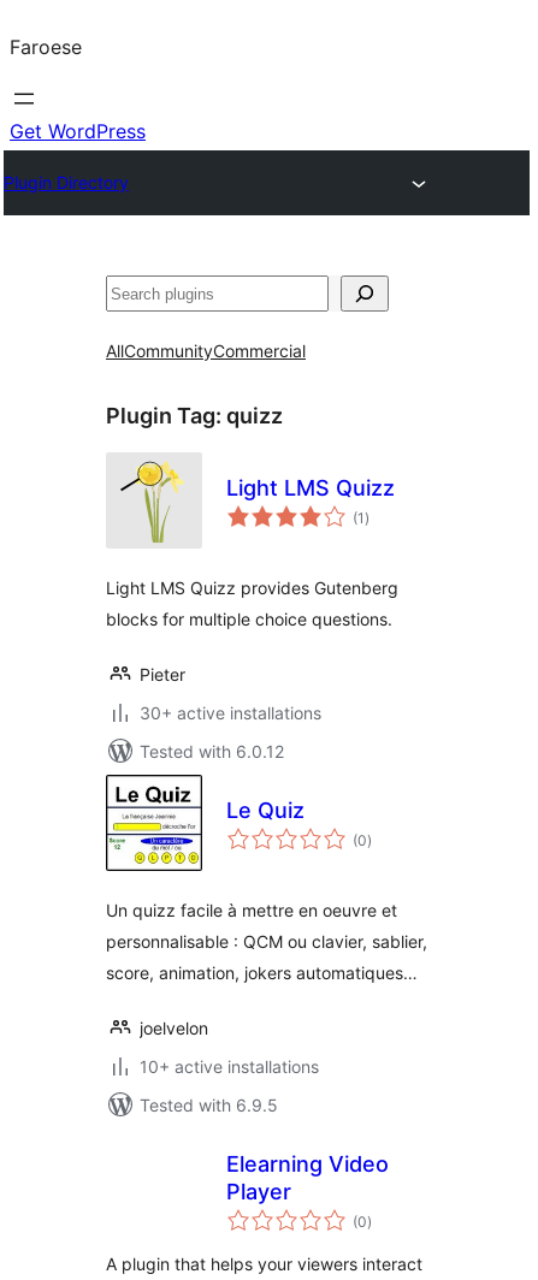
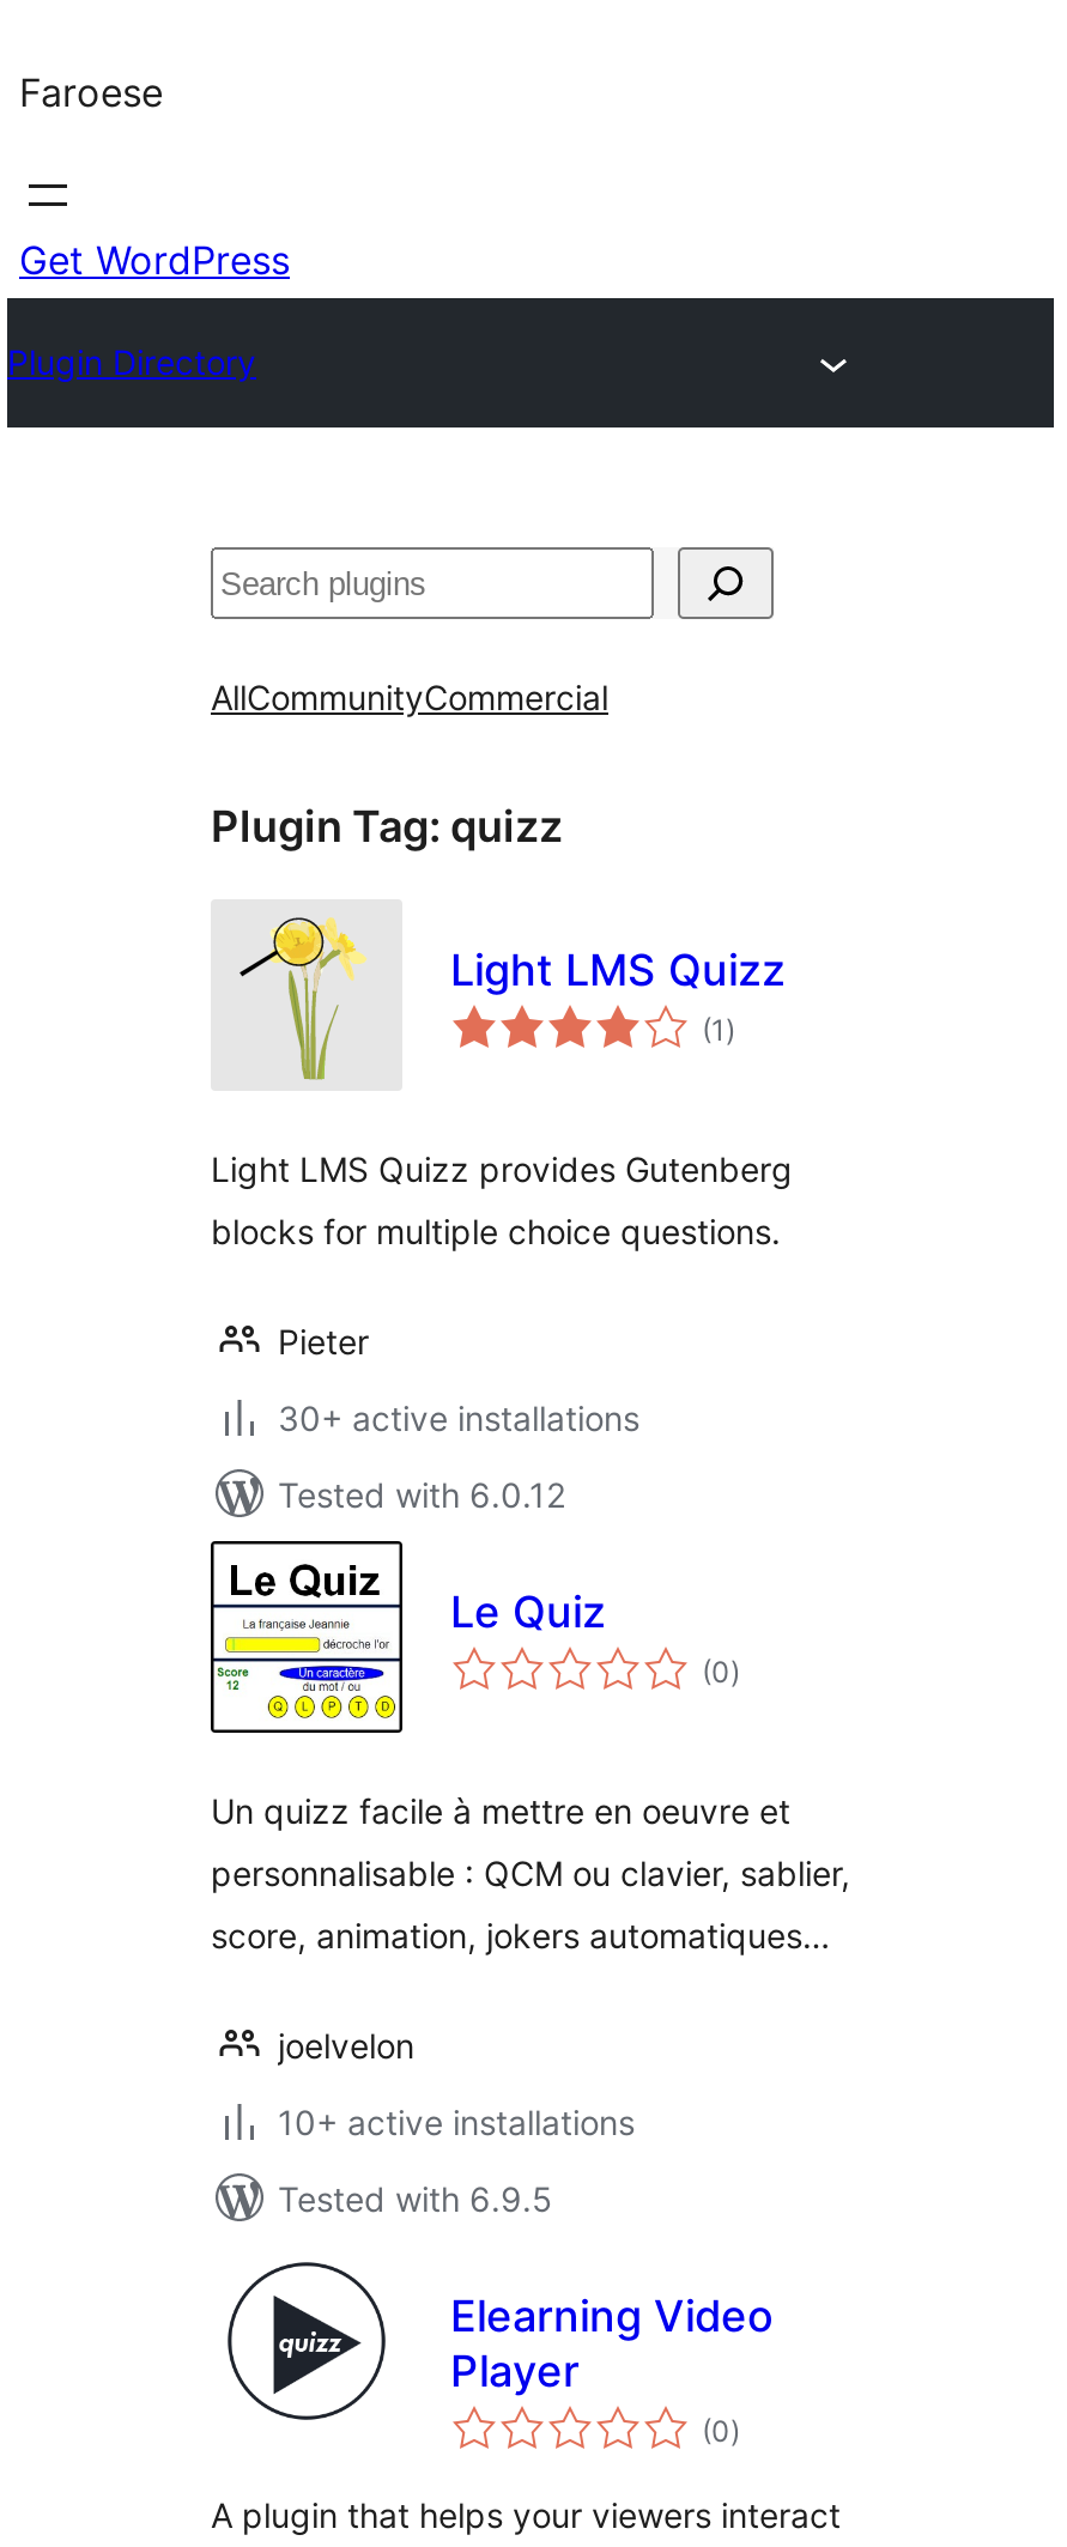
none -> [225,2260,388,2422] [image]

